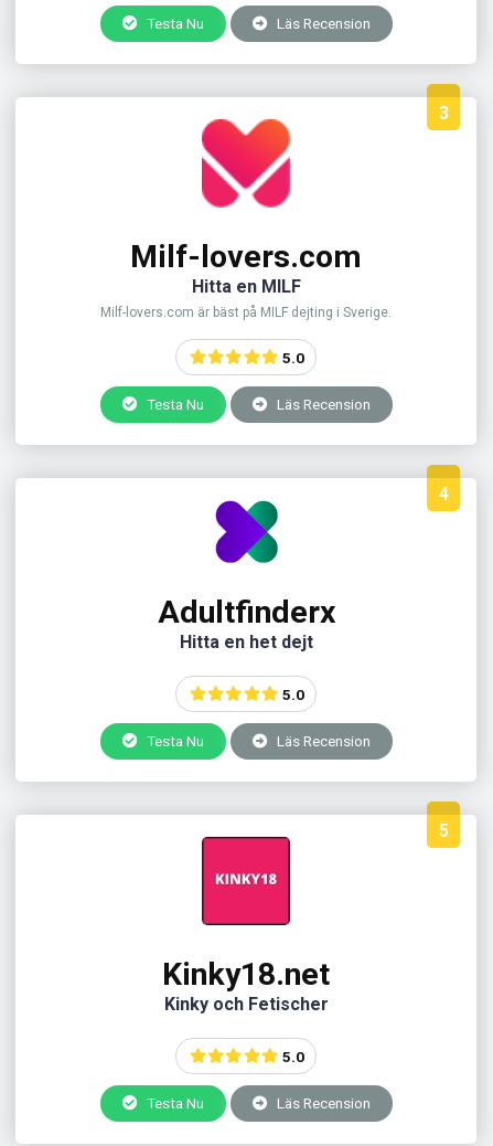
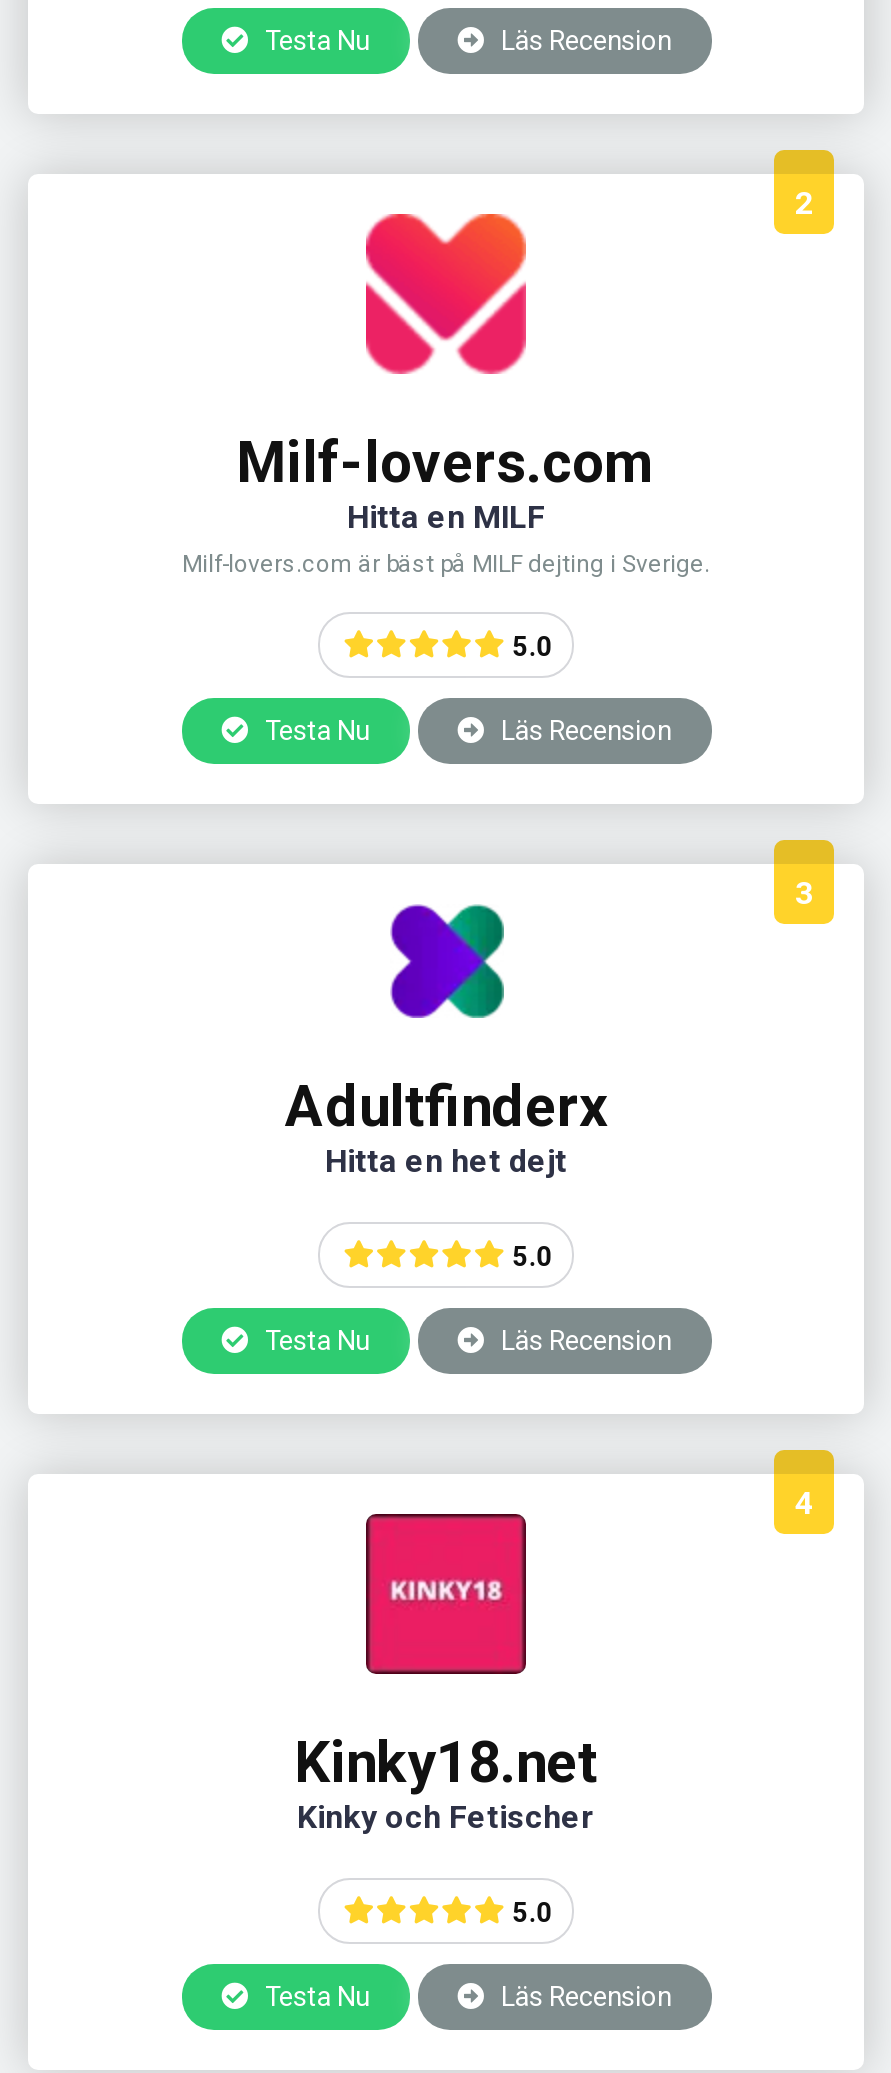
[438,103,448,124] 3 -> [795,184,813,222] 2
[438,484,448,505] 4 -> [795,874,813,912] 3
[438,820,448,841] 5 -> [795,1484,813,1522] 4

